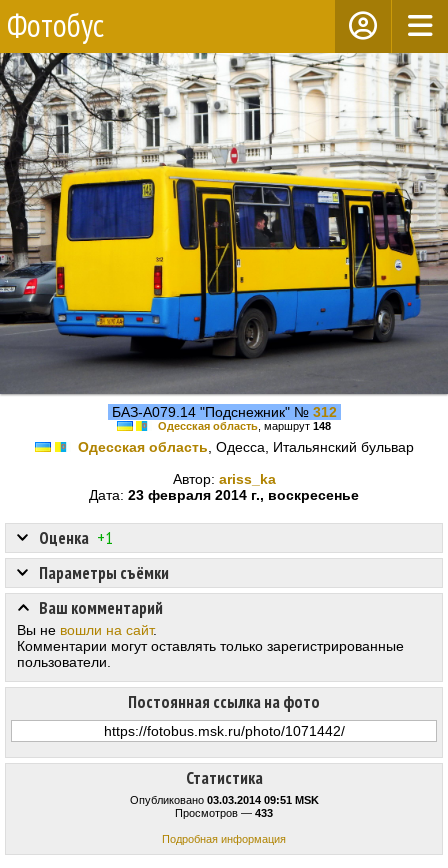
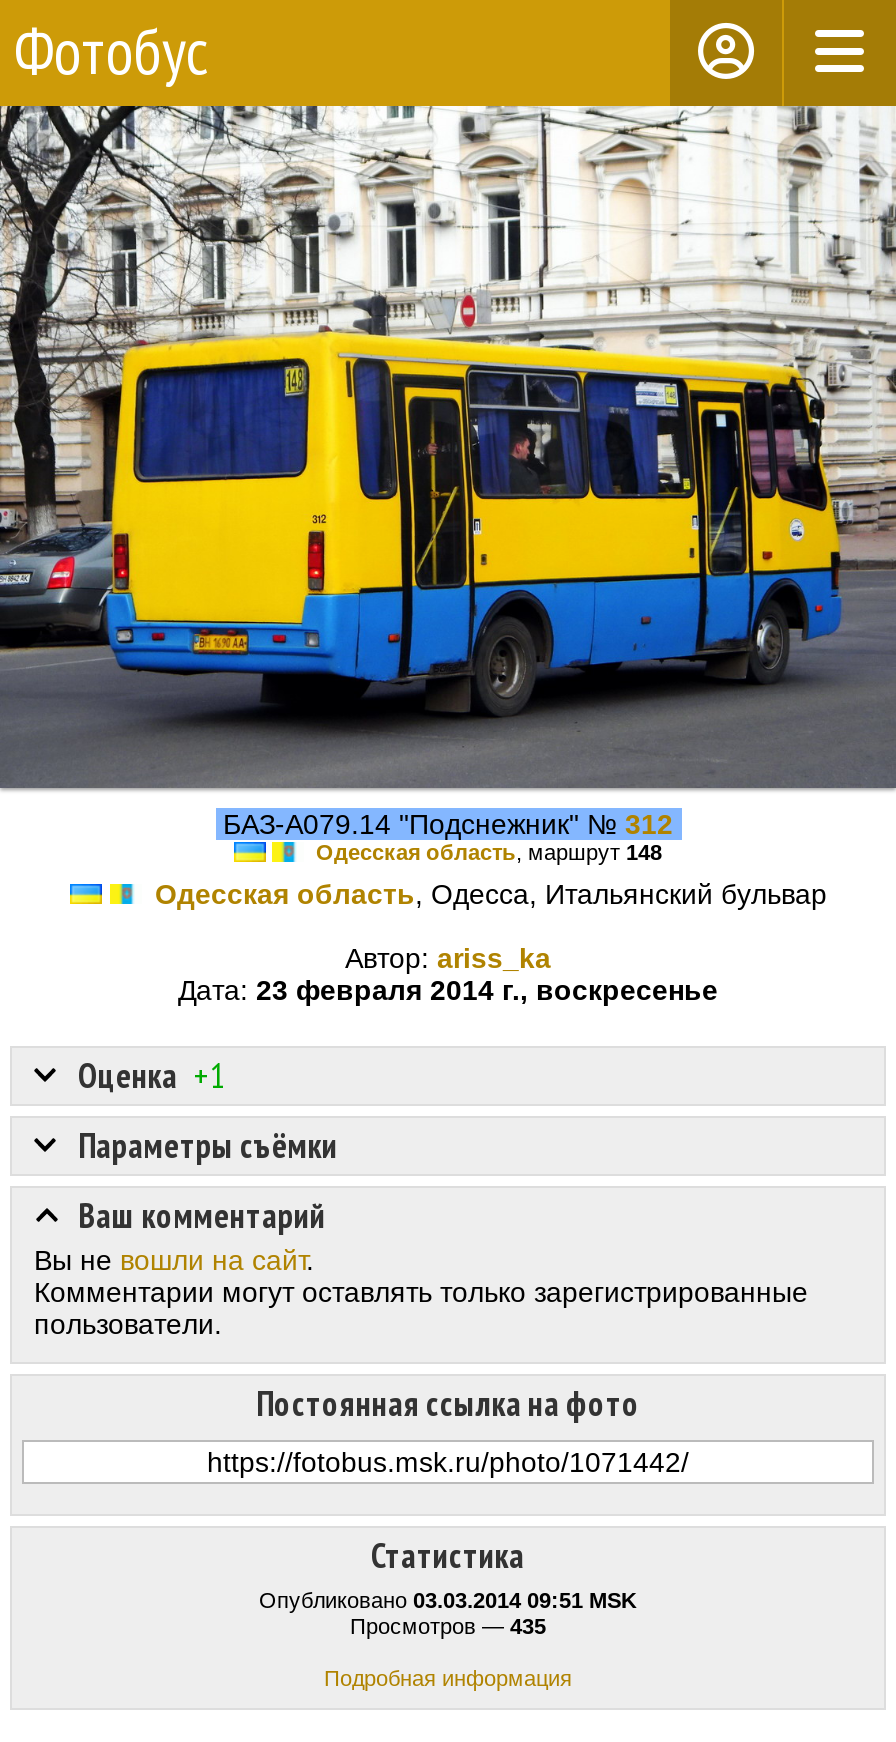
[175,807,273,819] Просмотров — 433 -> [350,1614,546,1638] Просмотров — 435

